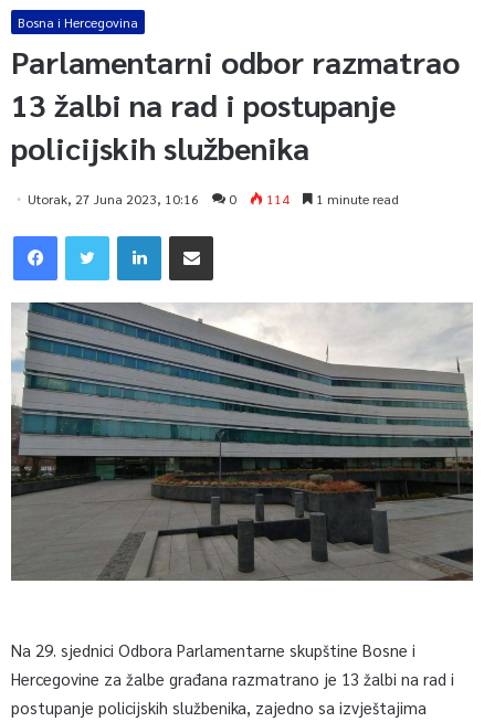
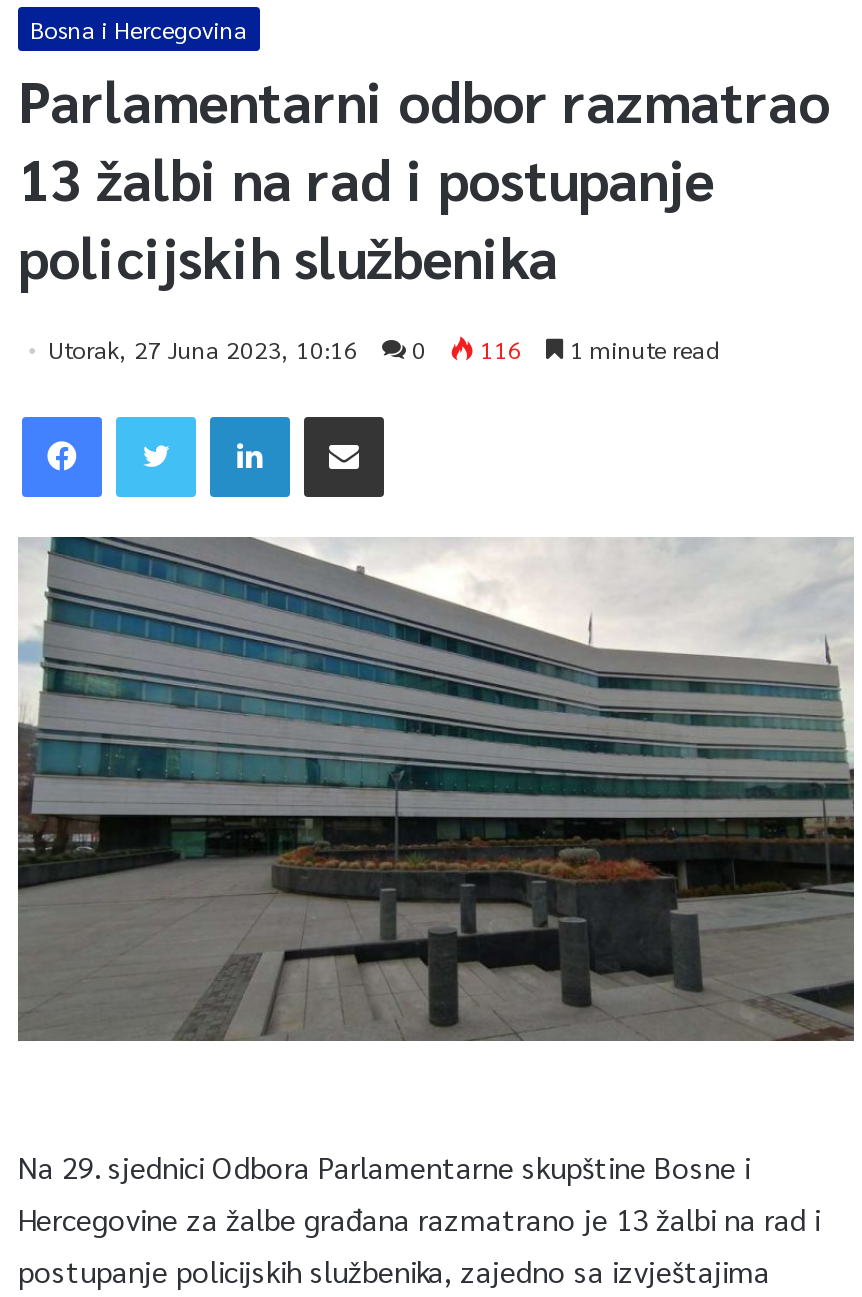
[28,189,399,207] Utorak, 27 Juna 2023, 10:16 0 114 1 minute read -> [48,332,720,364] Utorak, 27 Juna 2023, 10:16 0 116 1 minute read

